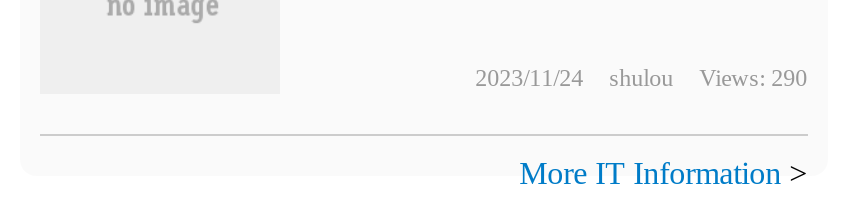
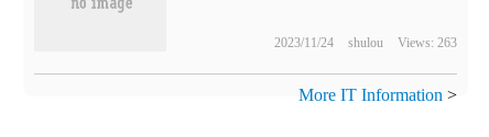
[475,65,807,93] 2023/11/24 shulou Views: 290 -> [274,35,457,51] 2023/11/24 shulou Views: 263

